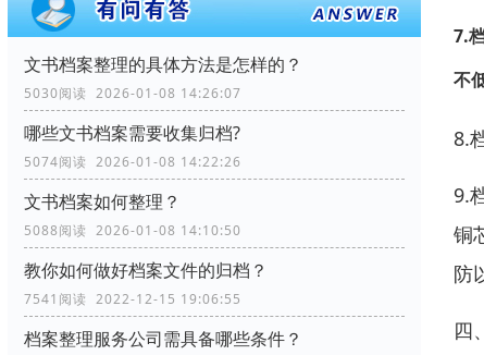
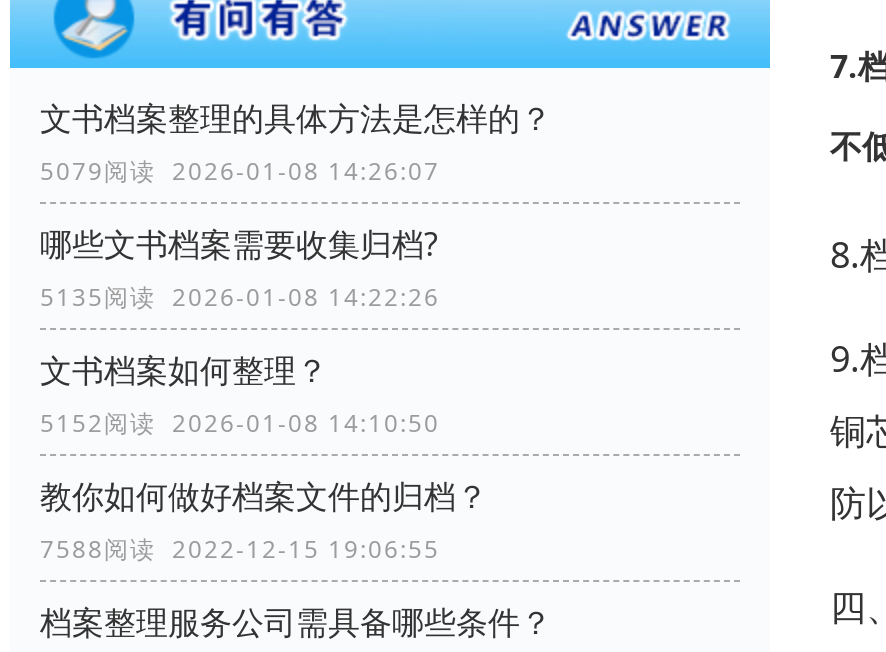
[24,84,241,103] 5030阅读 2026-01-08 14:26:07 -> [40,154,440,188] 5079阅读 2026-01-08 14:26:07
[24,153,241,171] 5074阅读 2026-01-08 14:22:26 -> [40,280,440,314] 5135阅读 2026-01-08 14:22:26
[24,221,241,240] 5088阅读 2026-01-08 14:10:50 -> [40,406,440,440] 5152阅读 2026-01-08 14:10:50
[24,290,241,308] 7541阅读 2022-12-15 19:06:55 -> [40,532,440,566] 7588阅读 2022-12-15 19:06:55

